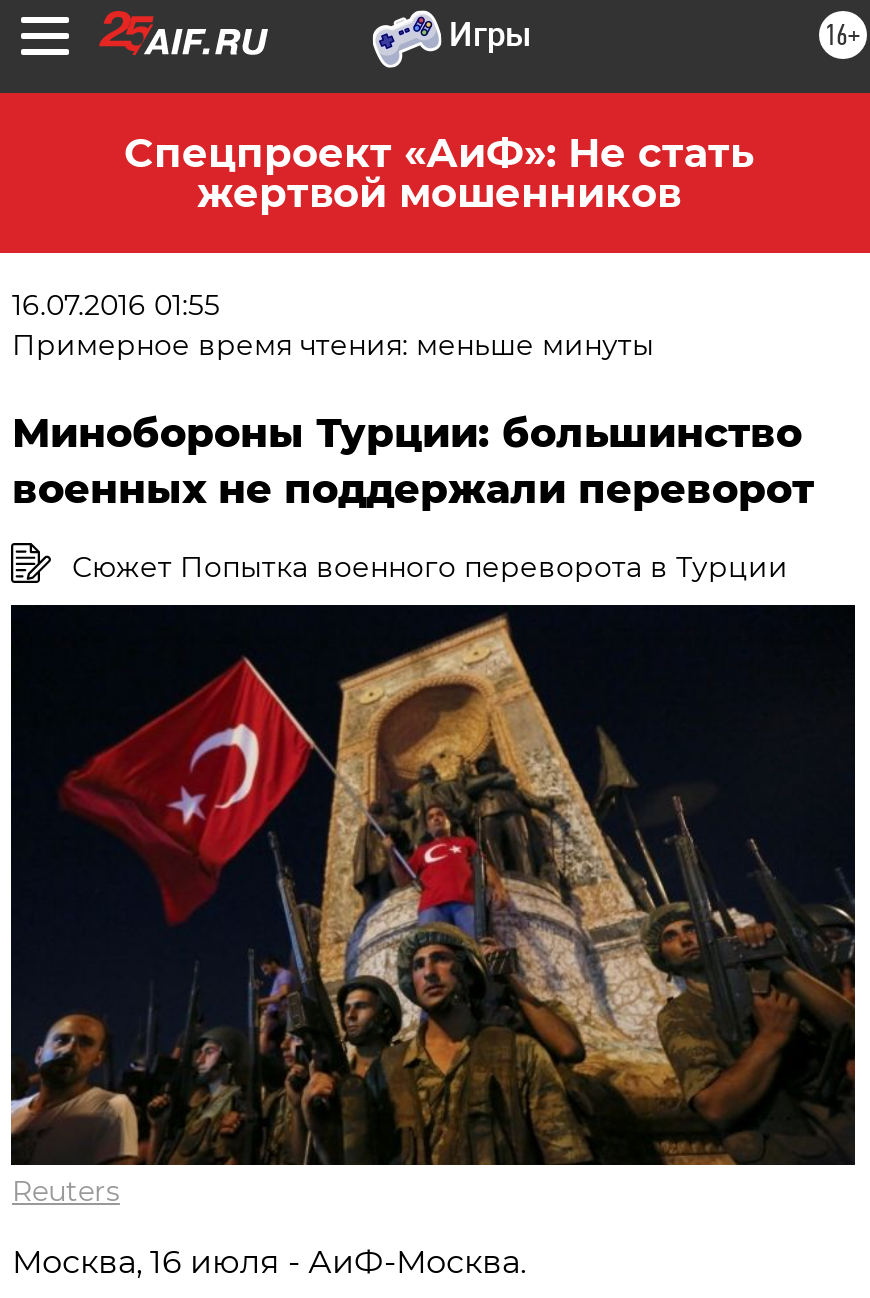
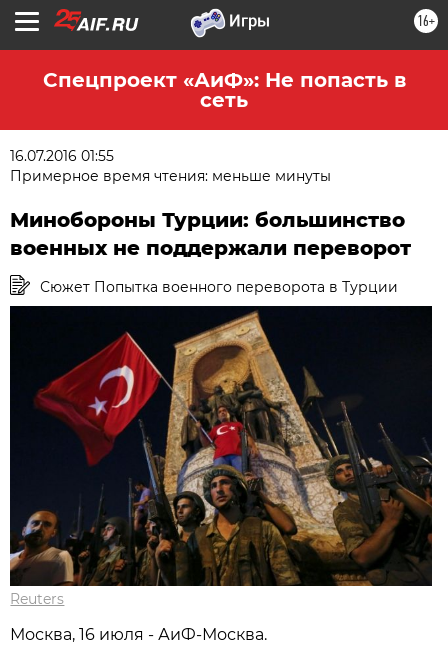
[124,129,754,217] Спецпроект «АиФ»: Не стать | жертвой мошенников -> [42,68,405,112] Спецпроект «АиФ»: Не попасть в | сеть

